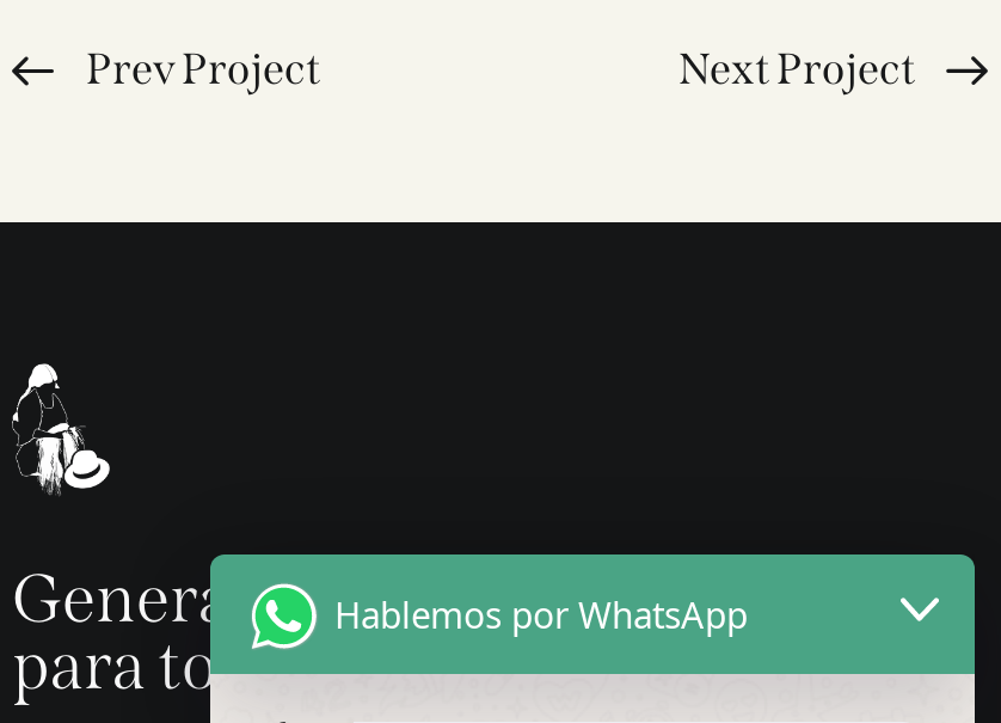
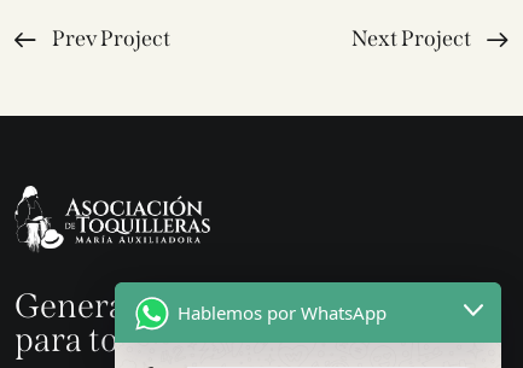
none -> [64,195,211,244] [image]

